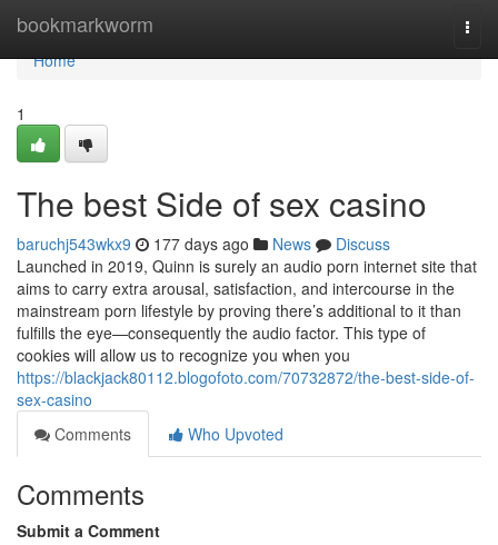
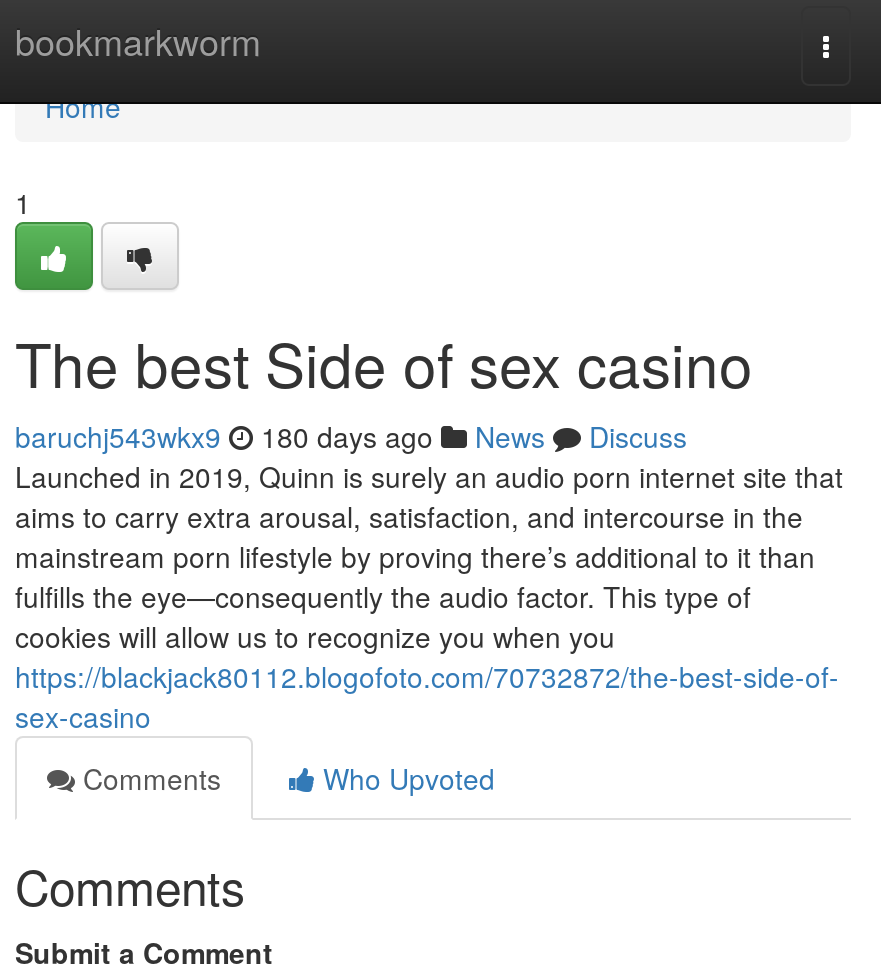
[17,232,390,255] baruchj543wkx9 177 days ago News Discuss -> [15,416,687,456] baruchj543wkx9 180 days ago News Discuss

